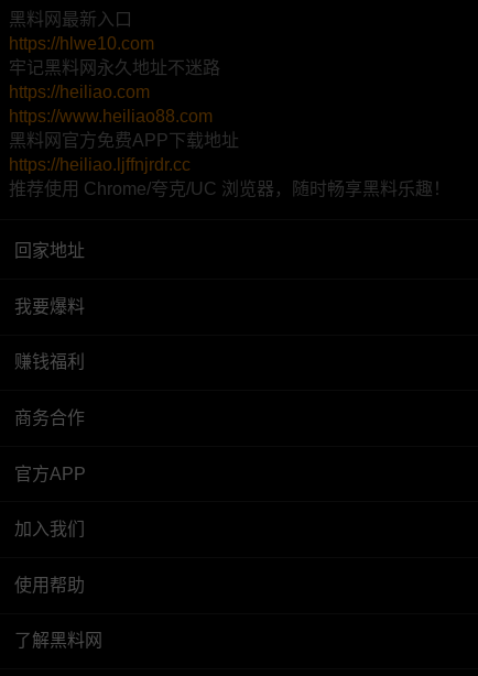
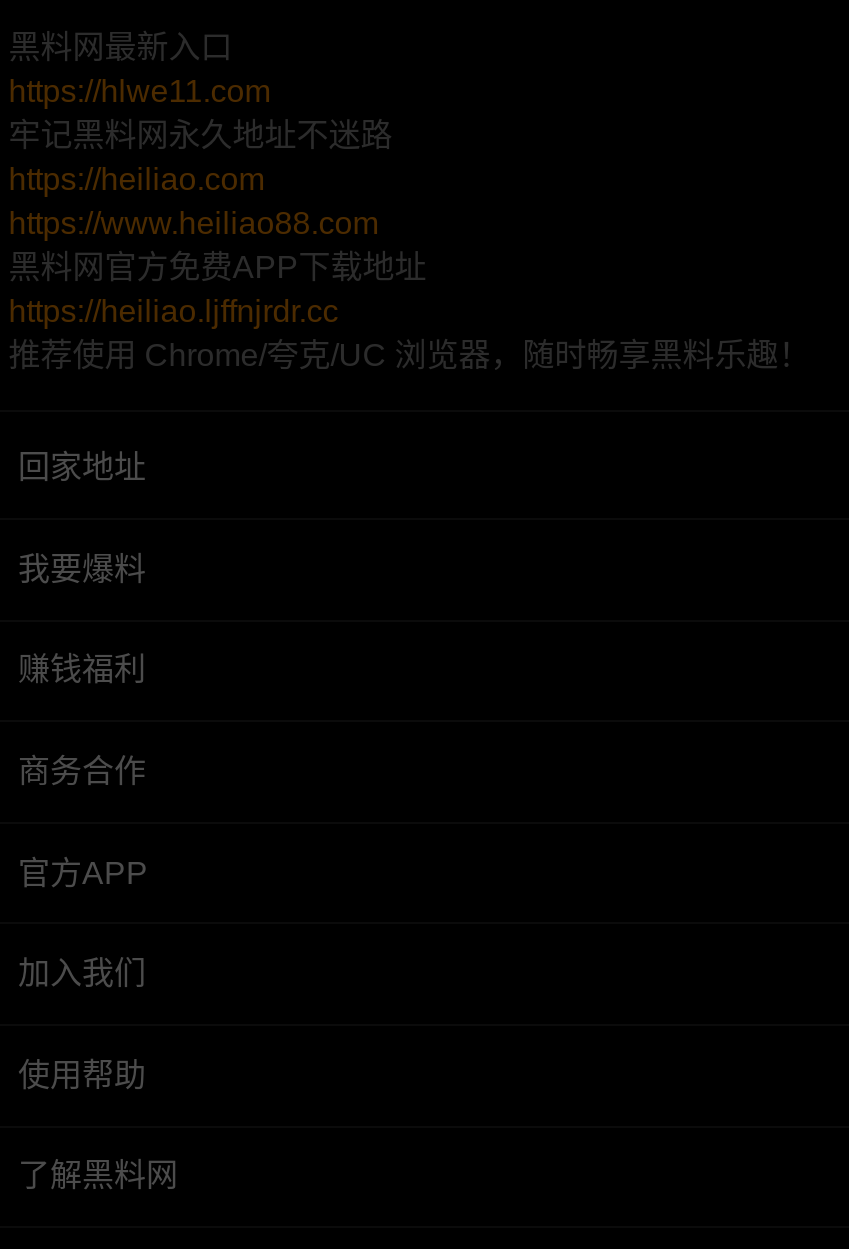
[9,34,154,53] https://hlwe10.com -> [8,75,270,109] https://hlwe11.com

